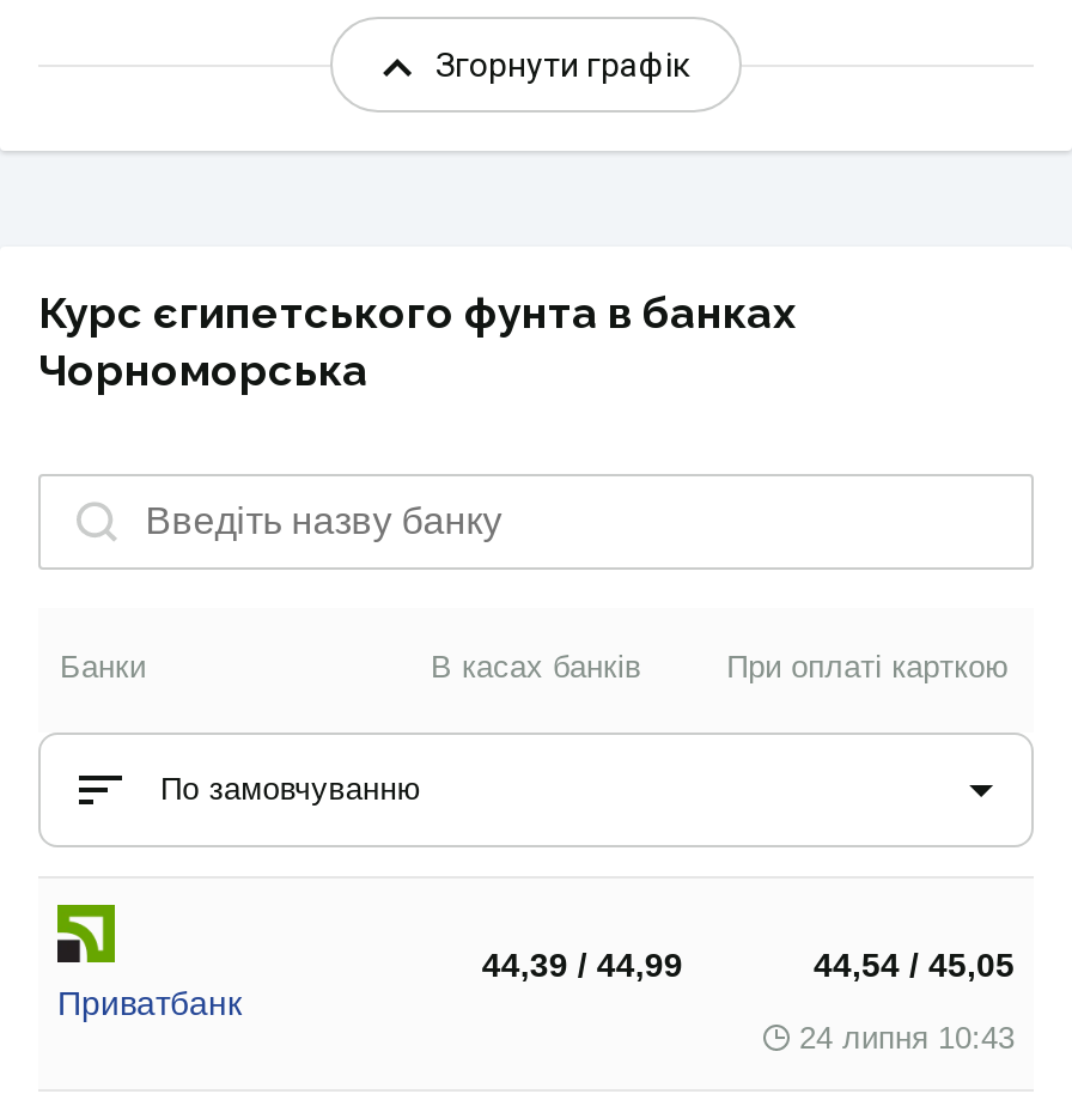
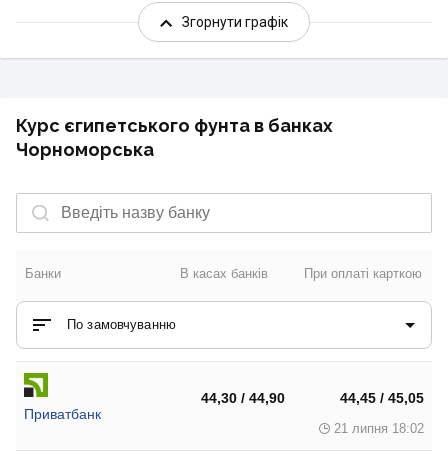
[482,946,683,984] 44,39 / 44,99 -> [201,390,285,406] 44,30 / 44,90
[814,946,1015,984] 44,54 / 45,05 -> [340,390,424,406] 44,45 / 45,05
[799,1020,1015,1056] 24 липня 10:43 -> [334,421,424,436] 21 липня 18:02

